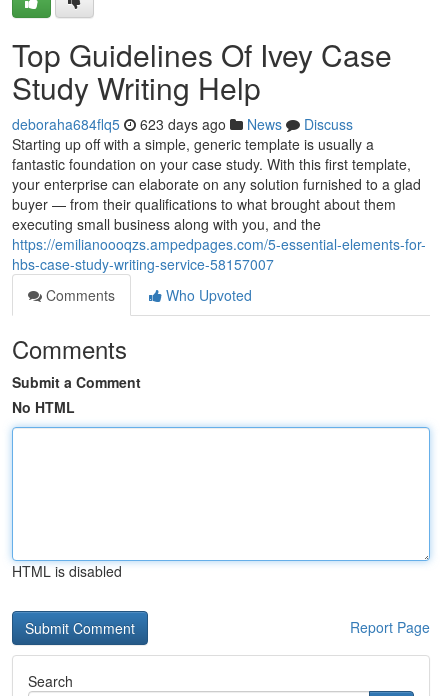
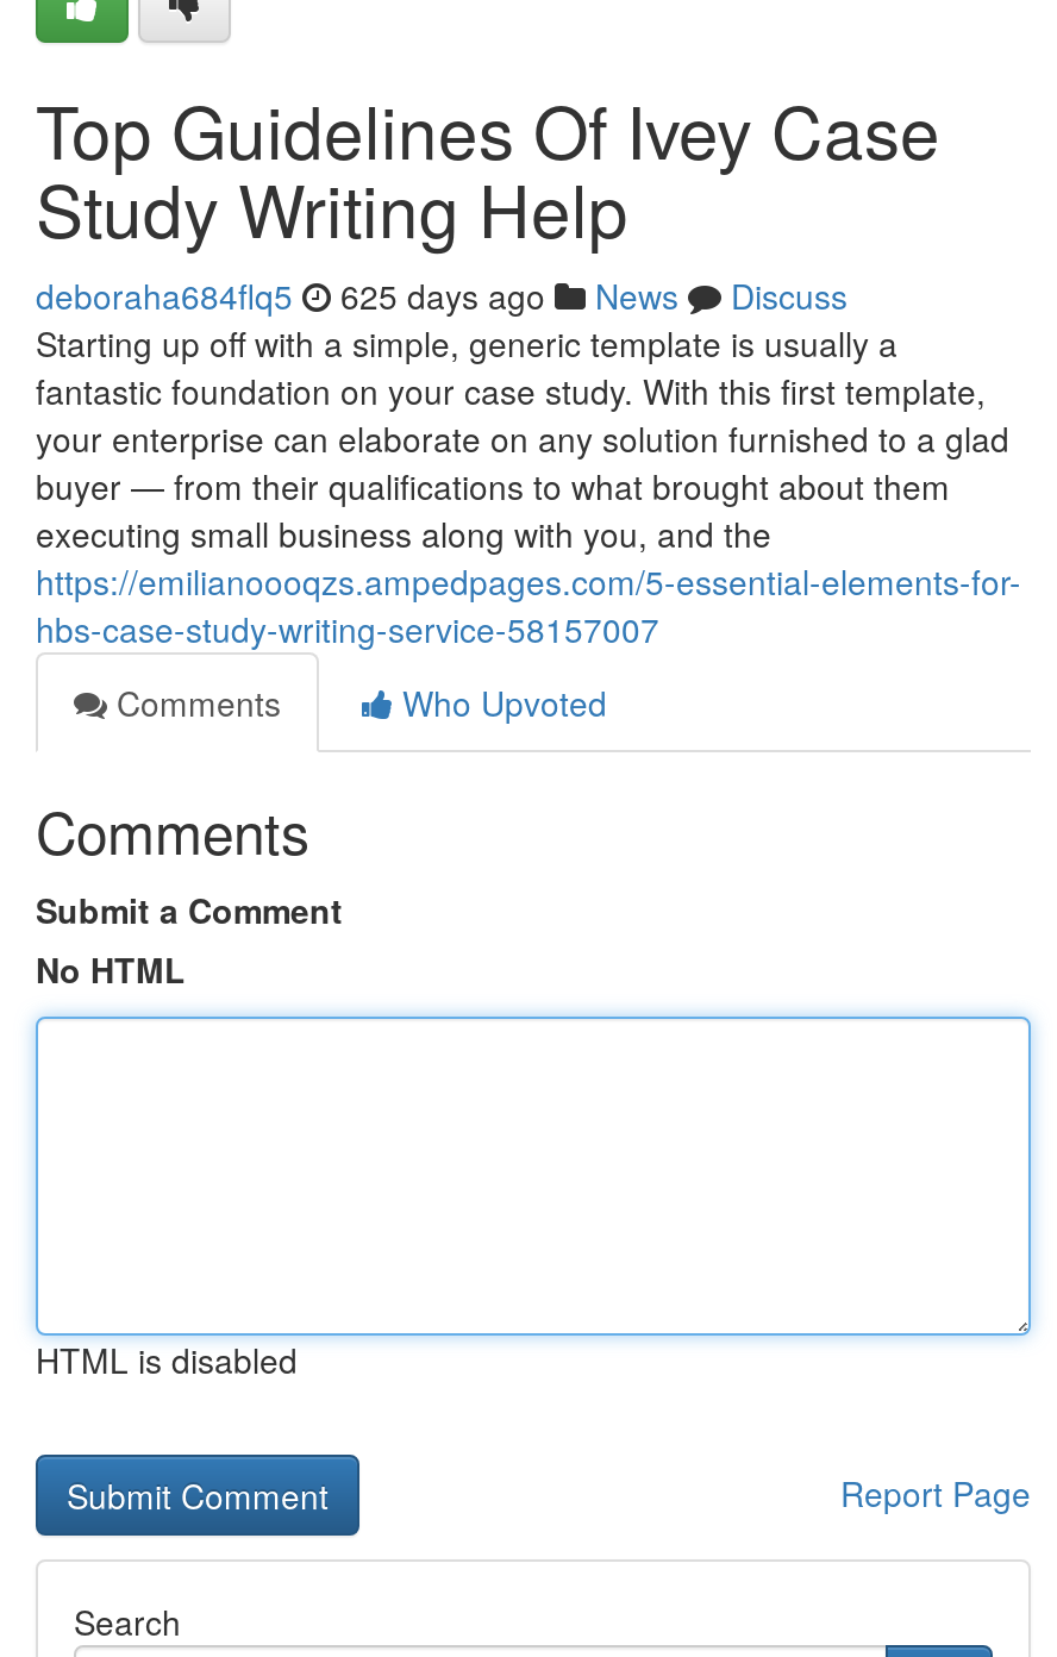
[12,114,353,134] deboraha684flq5 623 days ago News Discuss -> [36,271,848,319] deboraha684flq5 625 days ago News Discuss

